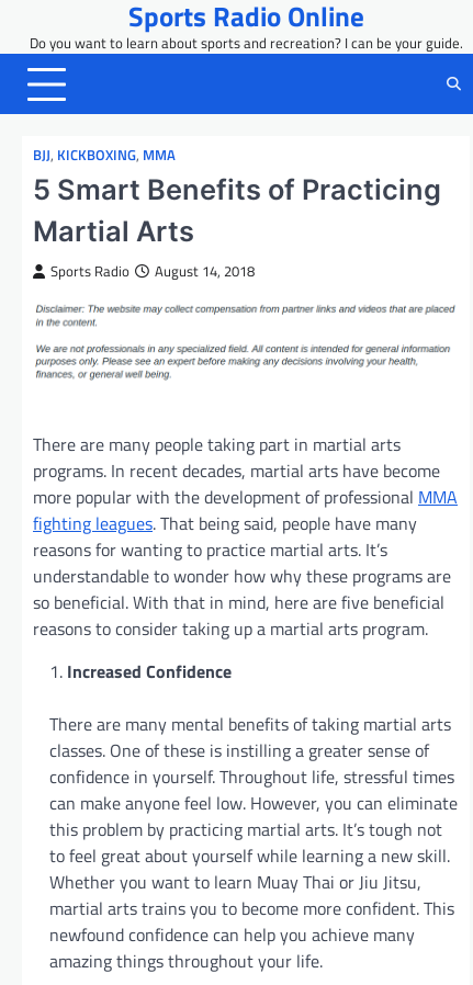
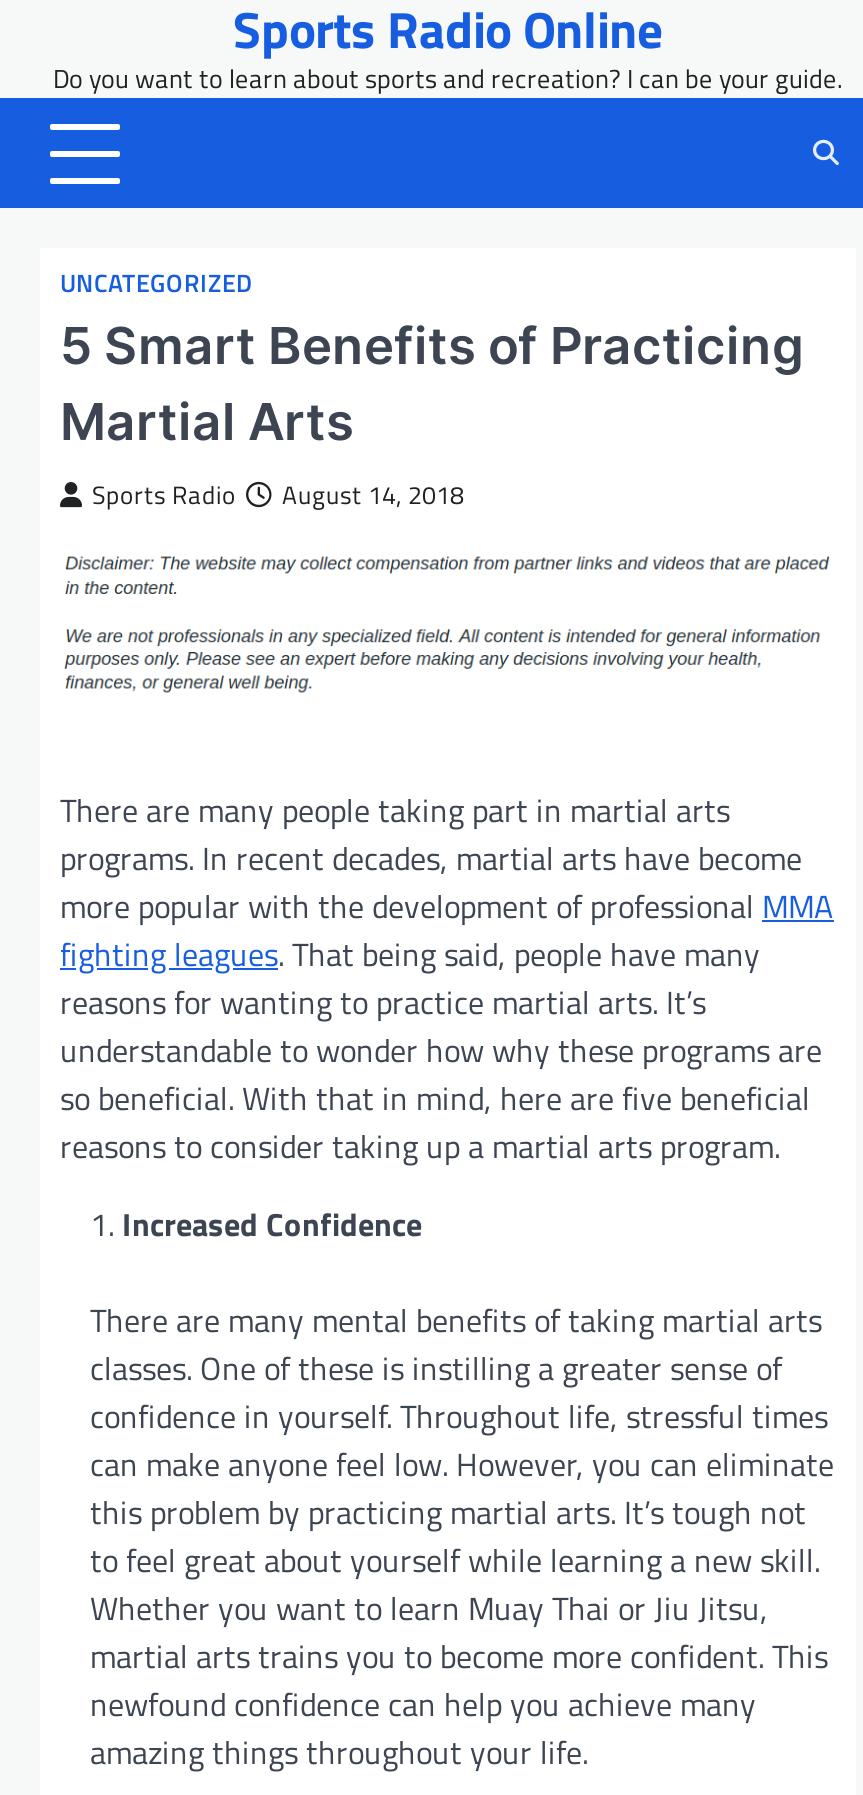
[33,145,176,166] BJJ, KICKBOXING, MMA -> [60,264,252,302] UNCATEGORIZED

